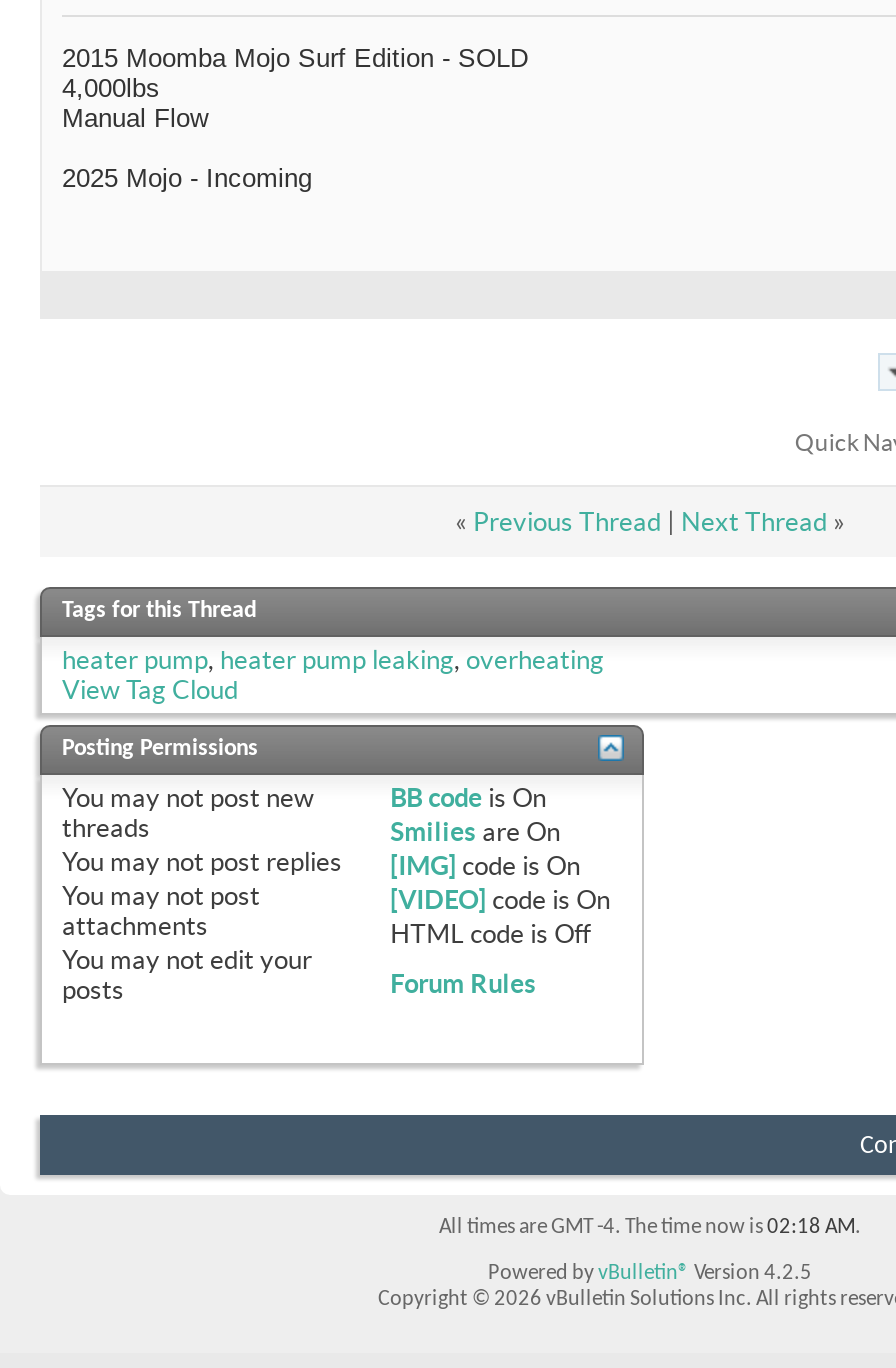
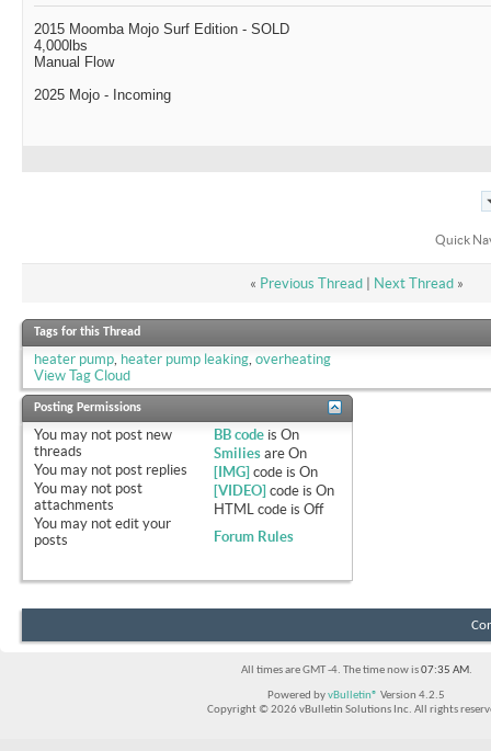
[439,1217,861,1239] All times are GMT -4. The time now is 02:18 AM. -> [241,664,472,676] All times are GMT -4. The time now is 07:35 AM.

